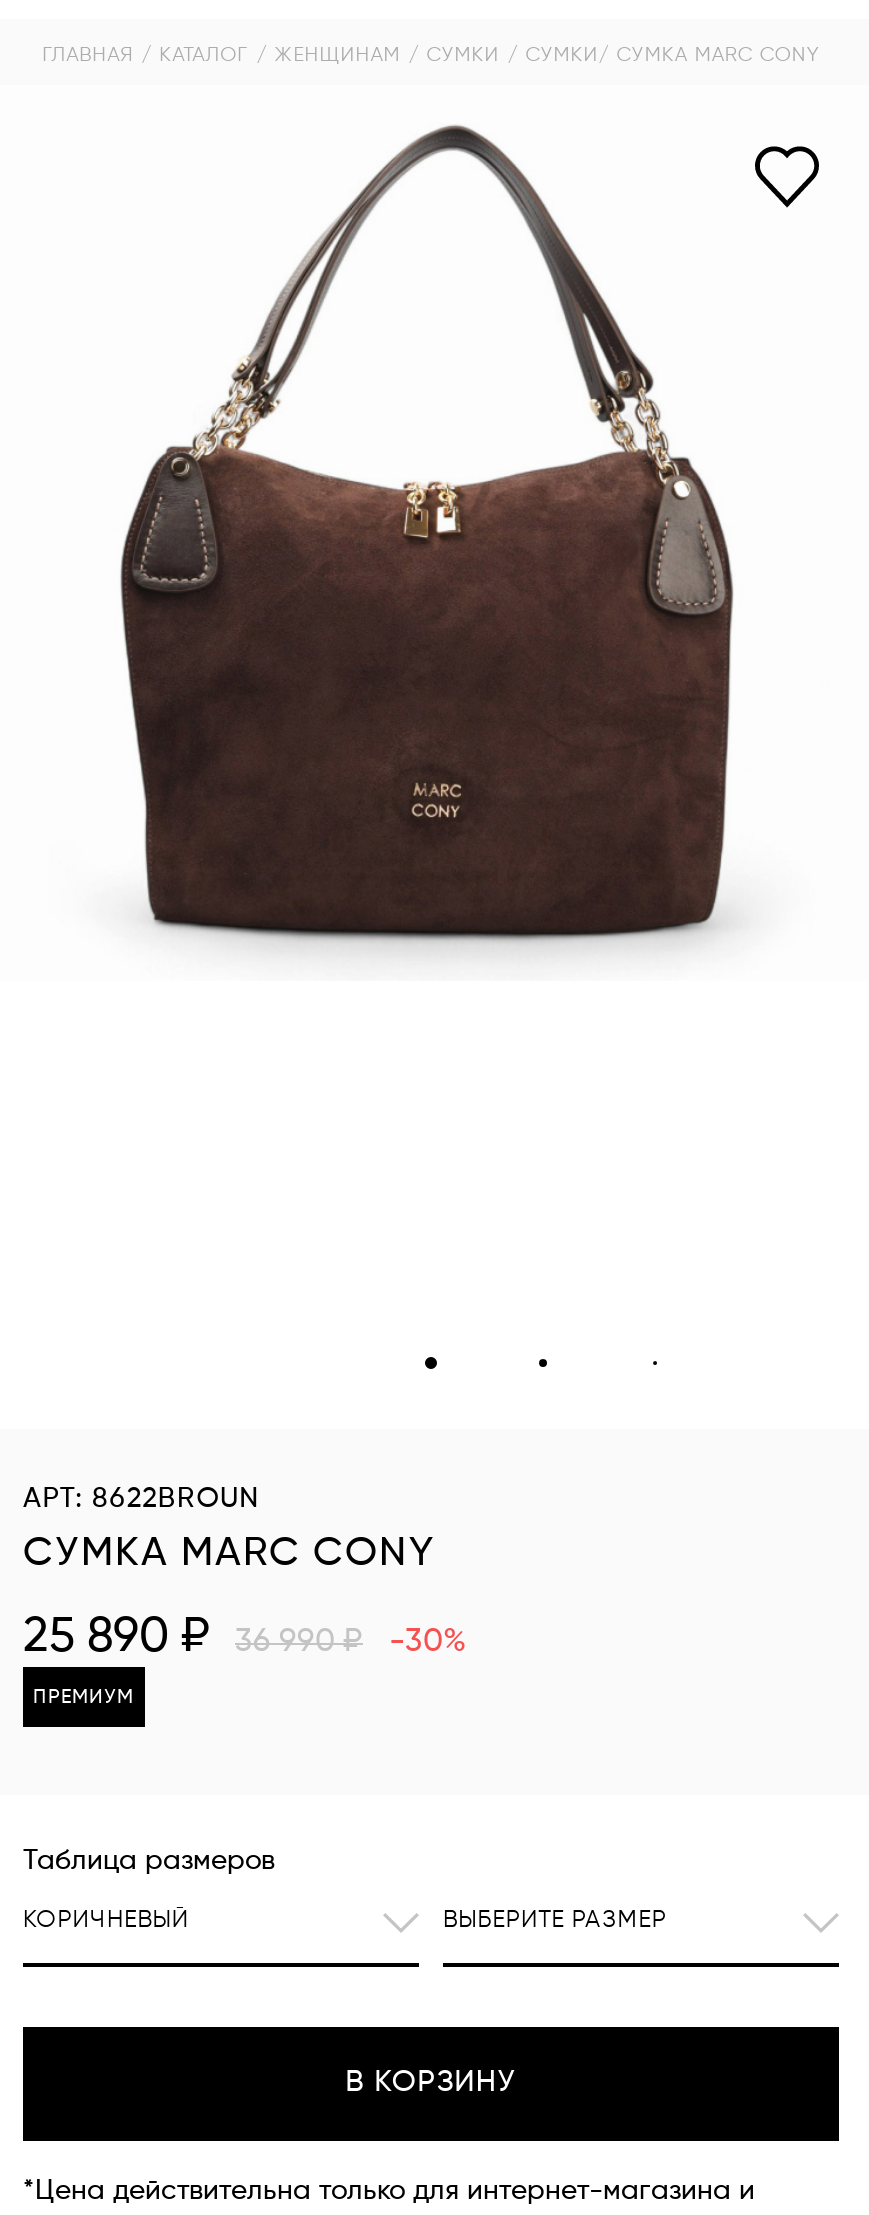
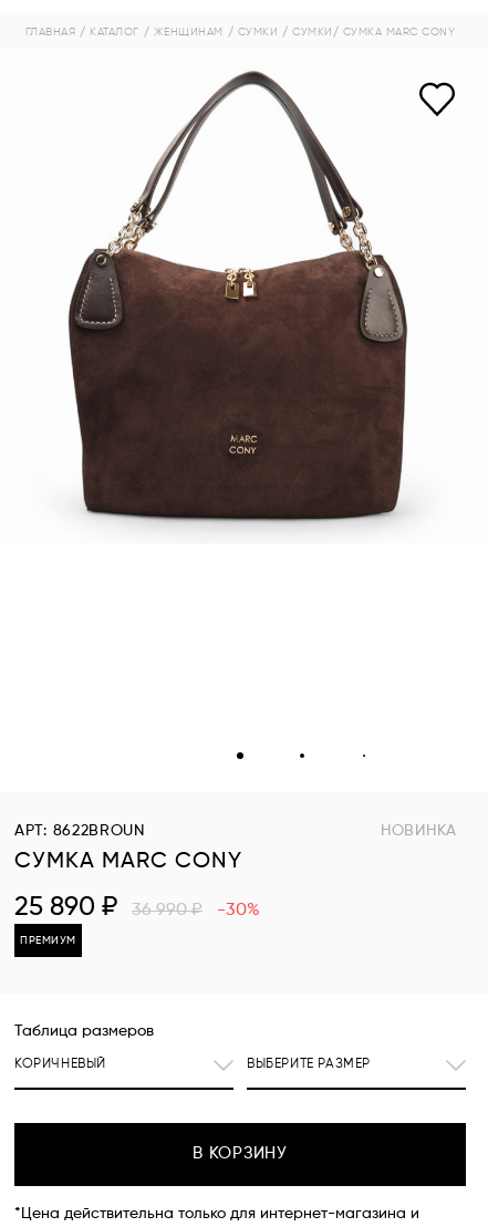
none -> [381,823,457,839] НОВИНКА

